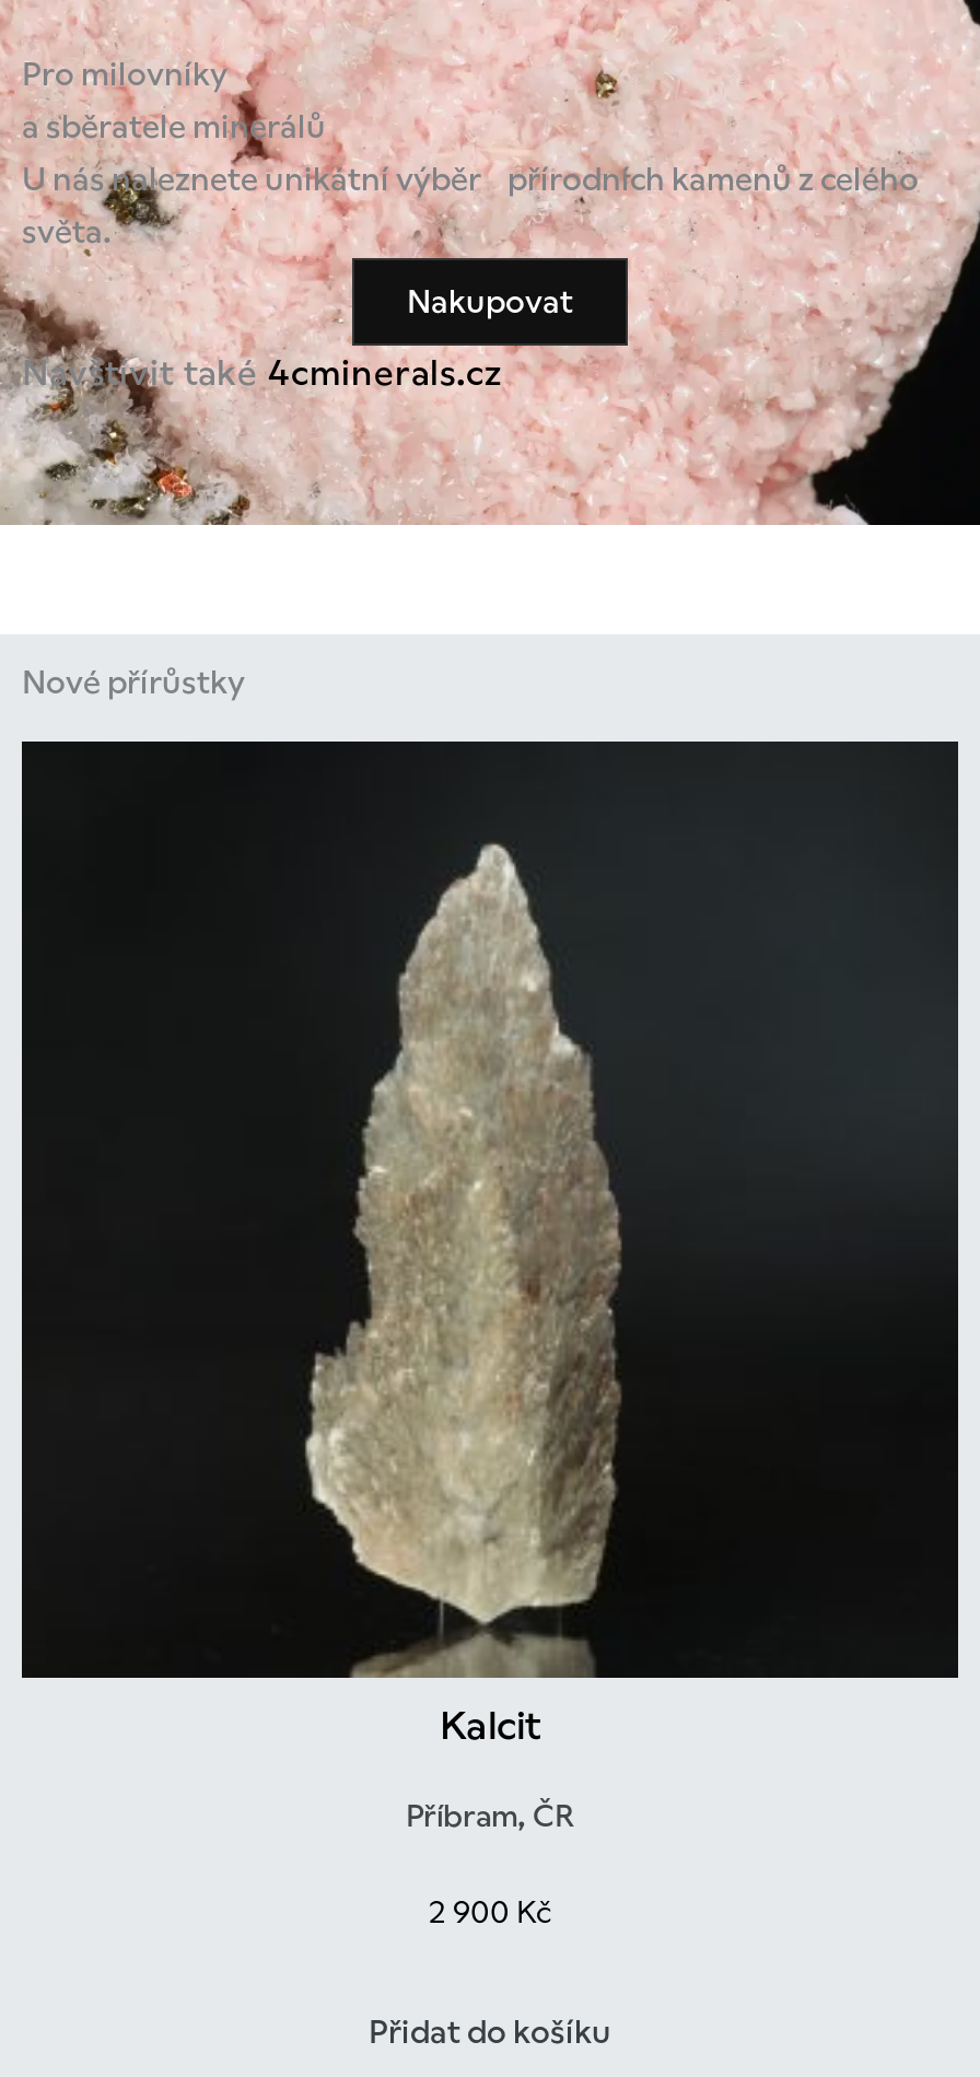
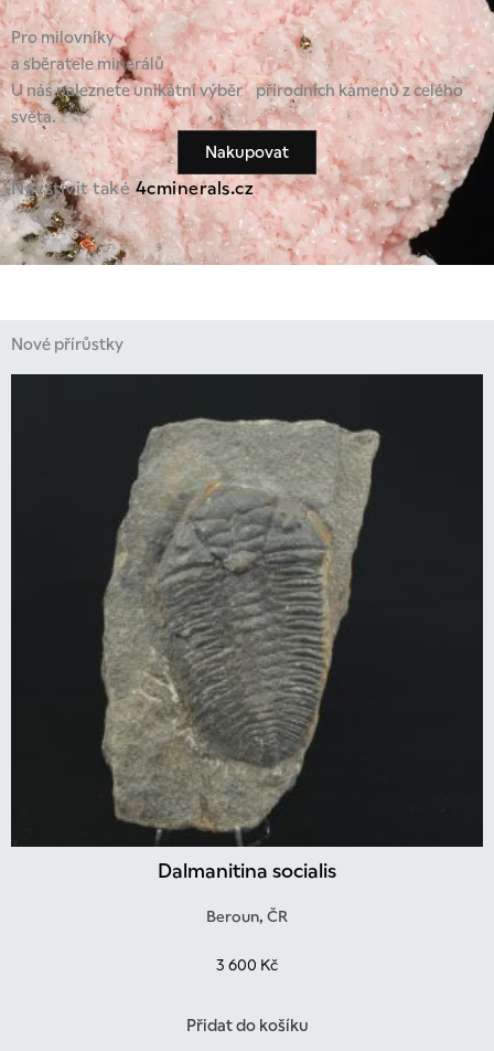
[201,829,752,1748] [image] | Kalcit -> [100,417,380,882] [image] | Dalmanitina socialis
[406,1799,574,1834] Příbram, ČR -> [206,908,288,925] Beroun, ČR
[429,1893,551,1928] 2 900 Kč -> [216,956,278,973] 3 600 Kč

